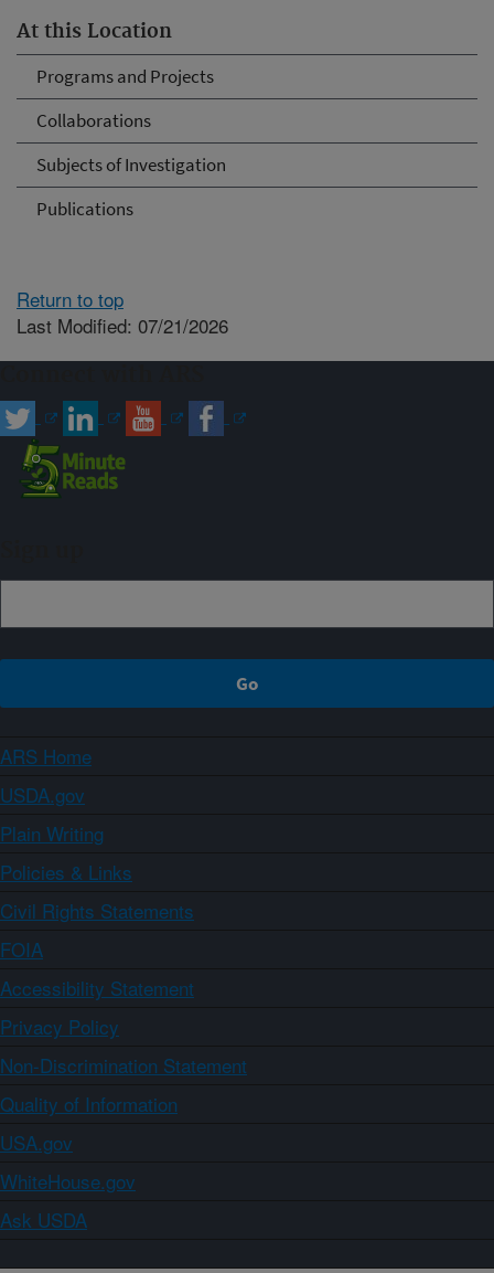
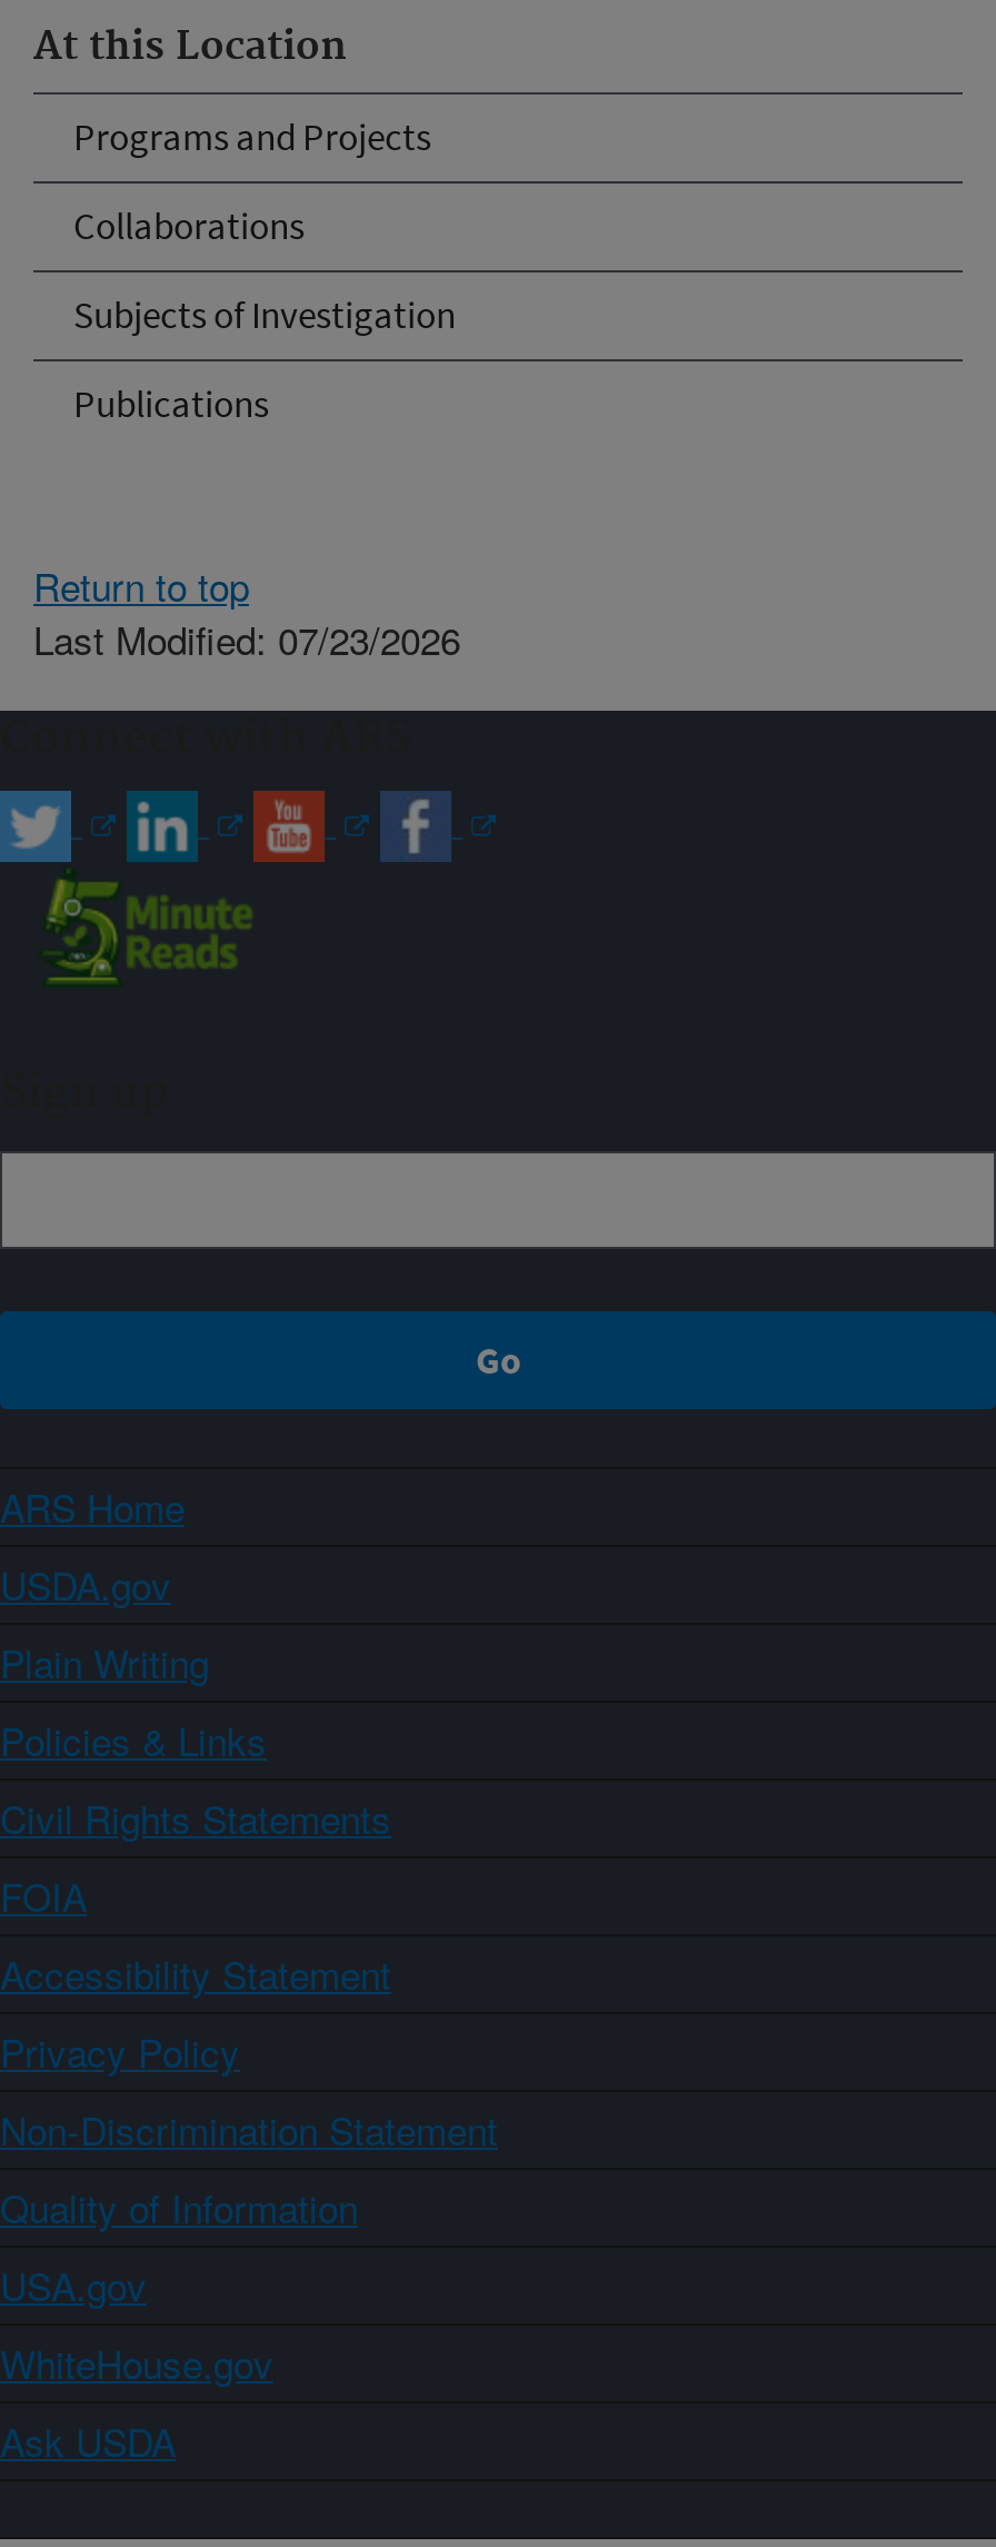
[17,311,228,338] Last Modified: 07/21/2026 -> [33,610,460,665] Last Modified: 07/23/2026

